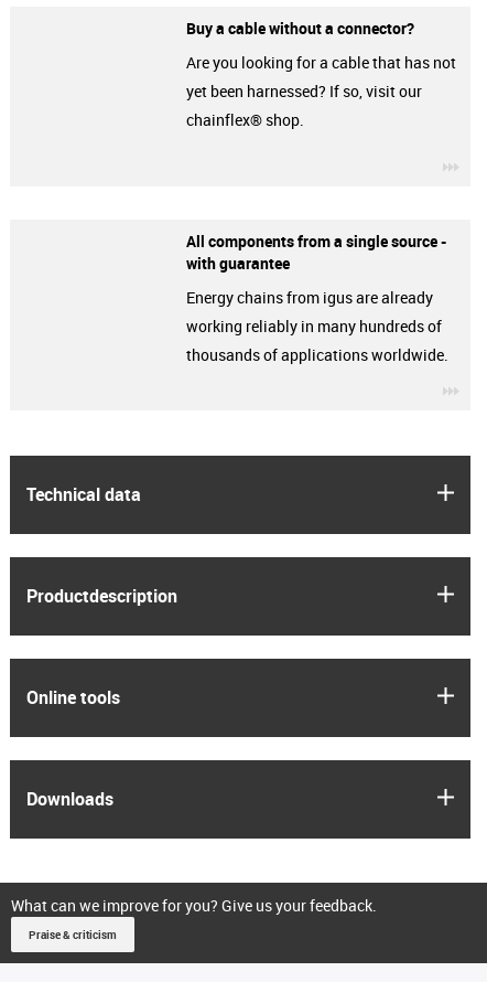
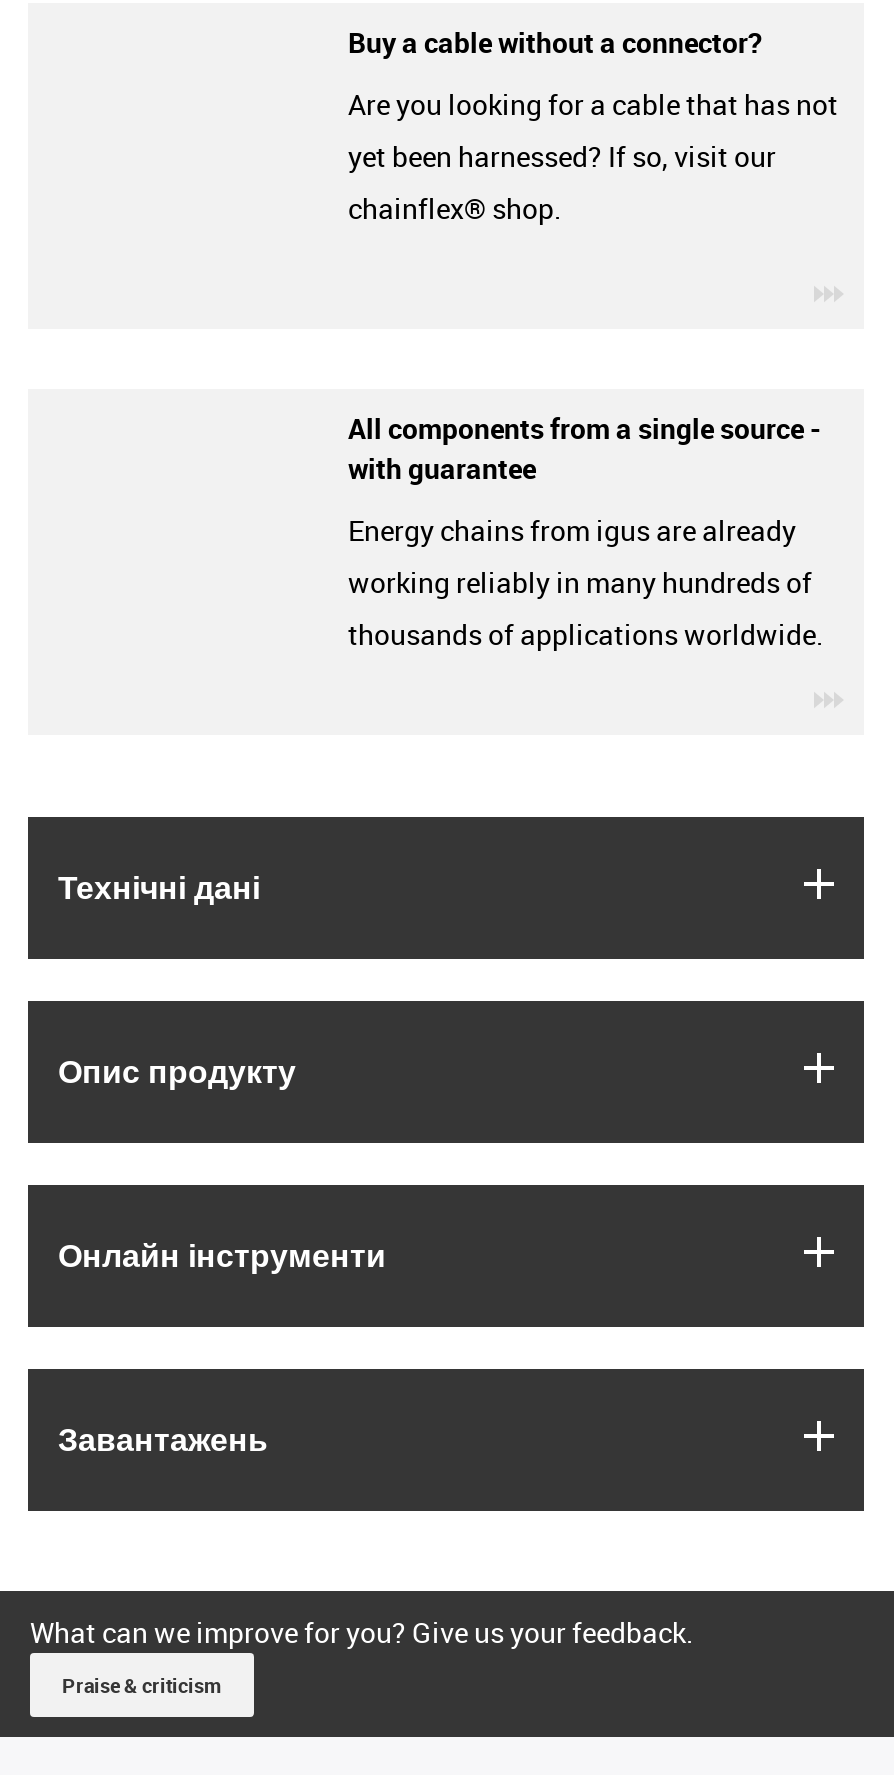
[26,482,141,506] Technical data -> [58,865,260,909] Технічні дані
[26,584,177,608] Productdescription -> [58,1049,296,1093] Опис продукту
[26,685,120,709] Online tools -> [58,1233,386,1277] Онлайн інструменти
[26,787,113,811] Downloads -> [58,1417,268,1461] Завантажень

